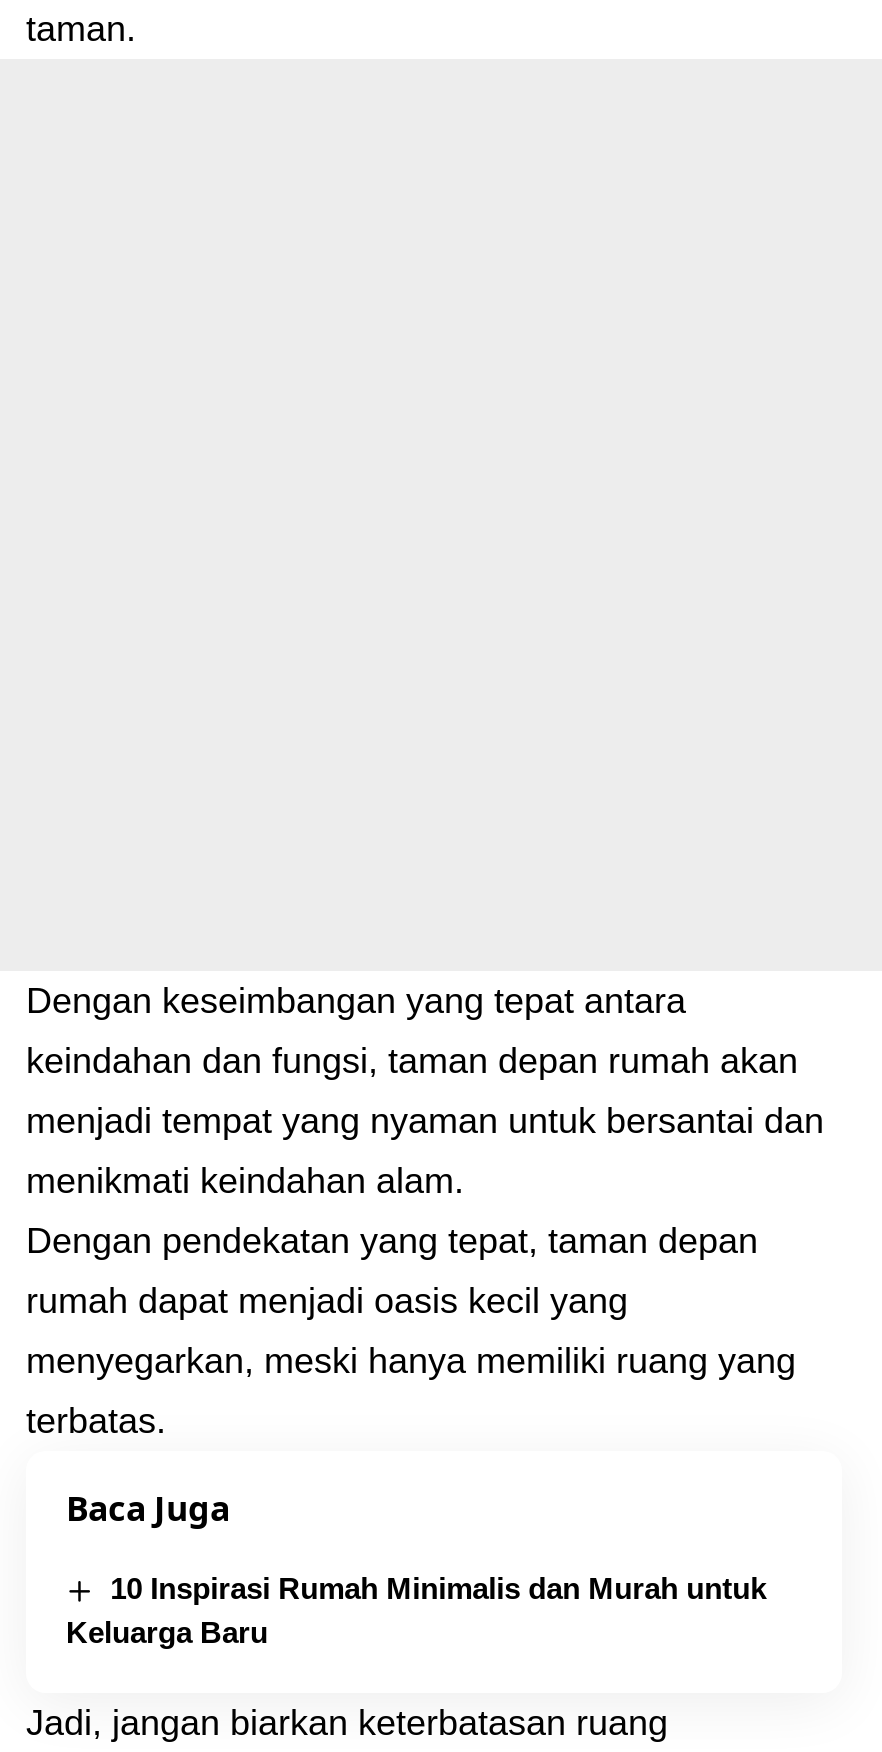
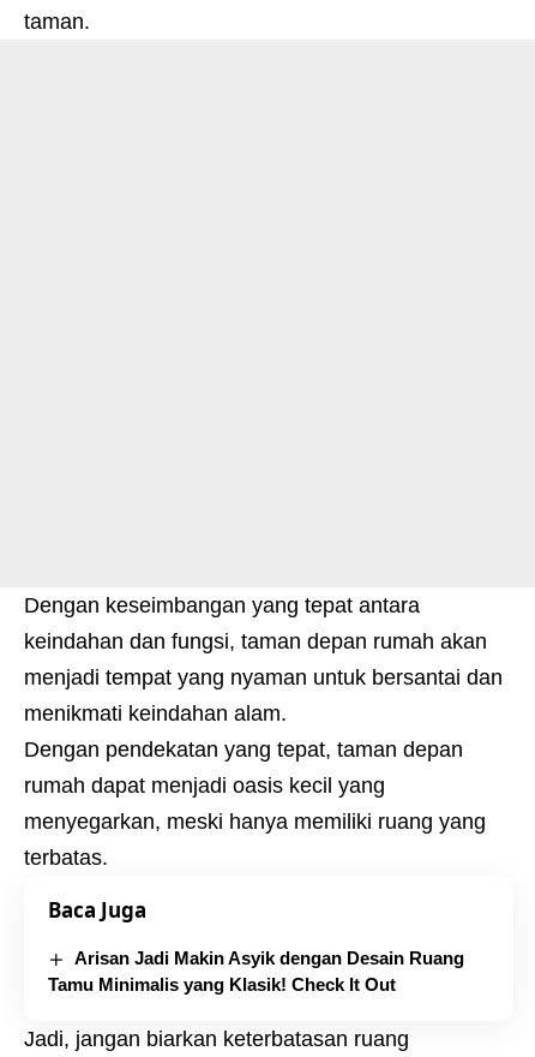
[66,1571,766,1648] 10 Inspirasi Rumah Minimalis dan Murah untuk | Keluarga Baru -> [48,947,464,994] Arisan Jadi Makin Asyik dengan Desain Ruang | Tamu Minimalis yang Klasik! Check It Out

